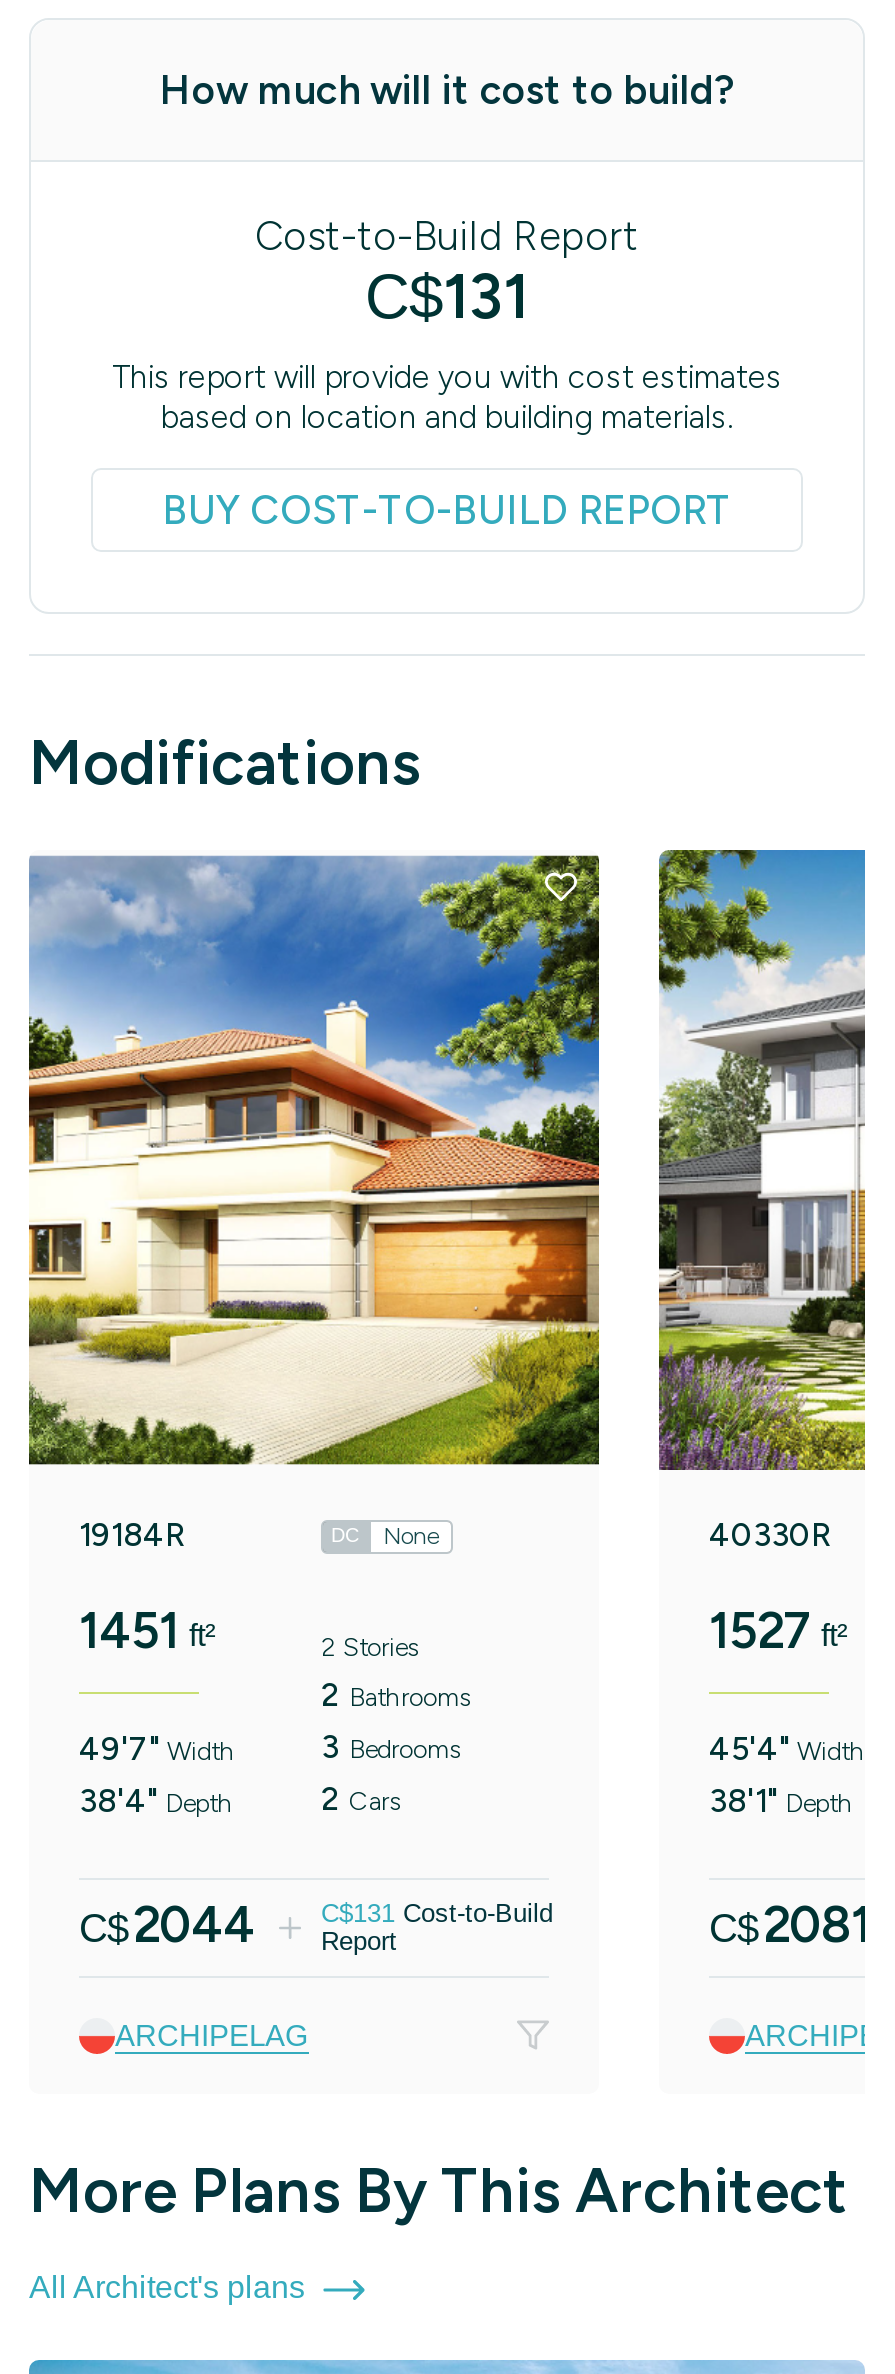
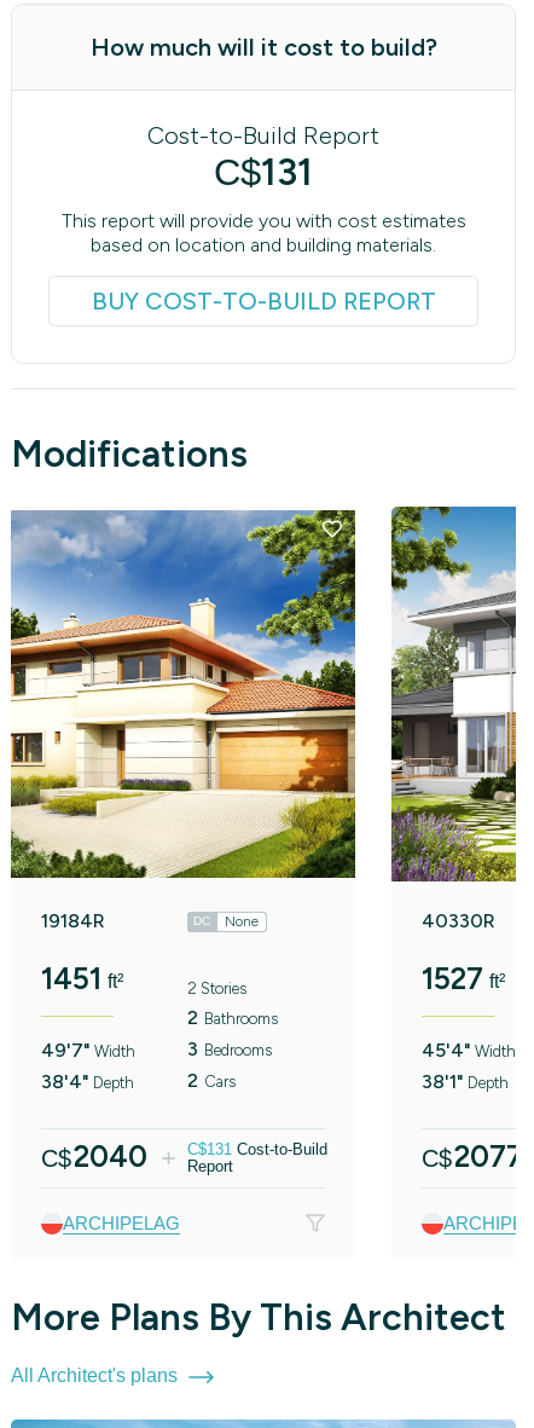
[79,1893,255,1953] C$ 2044 -> [41,1137,147,1173] C$ 2040
[709,1893,871,1953] C$ 2081 -> [422,1137,523,1173] C$ 2077

